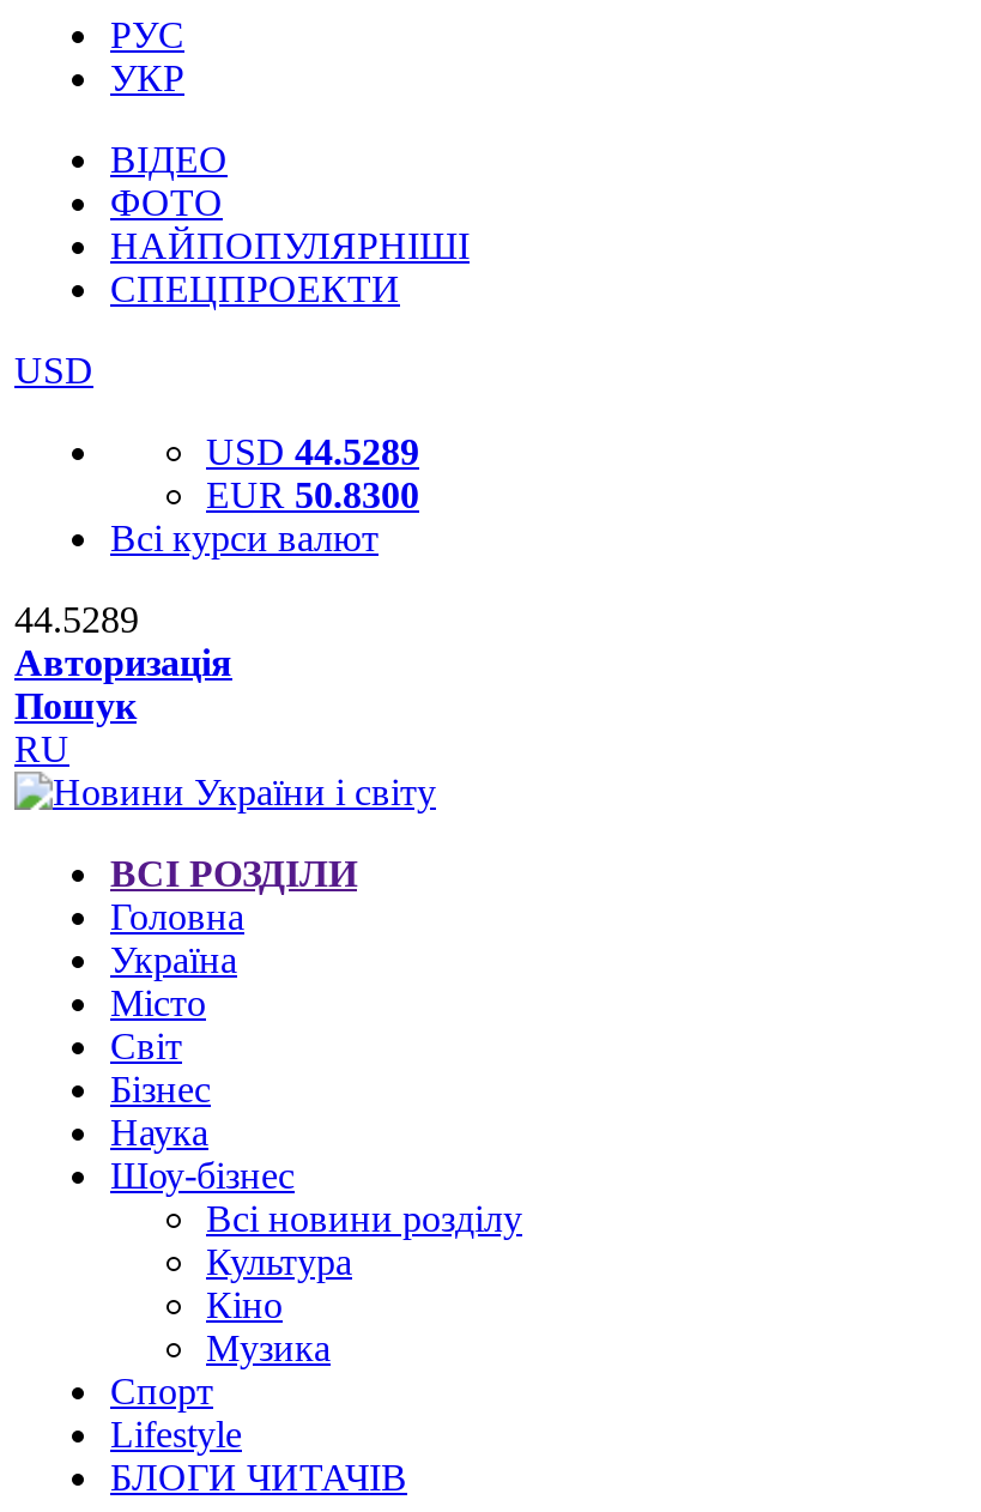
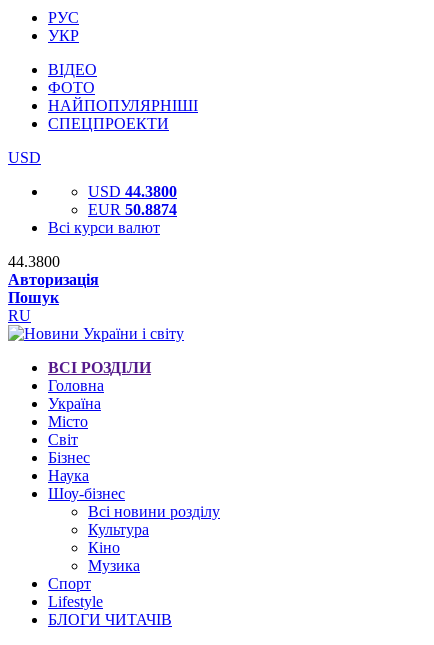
[206,431,419,472] USD 44.5289 -> [88,183,177,200] USD 44.3800
[206,474,419,515] EUR 50.8300 -> [88,201,177,218] EUR 50.8874
[14,599,139,640] 44.5289 -> [8,253,60,270] 44.3800

